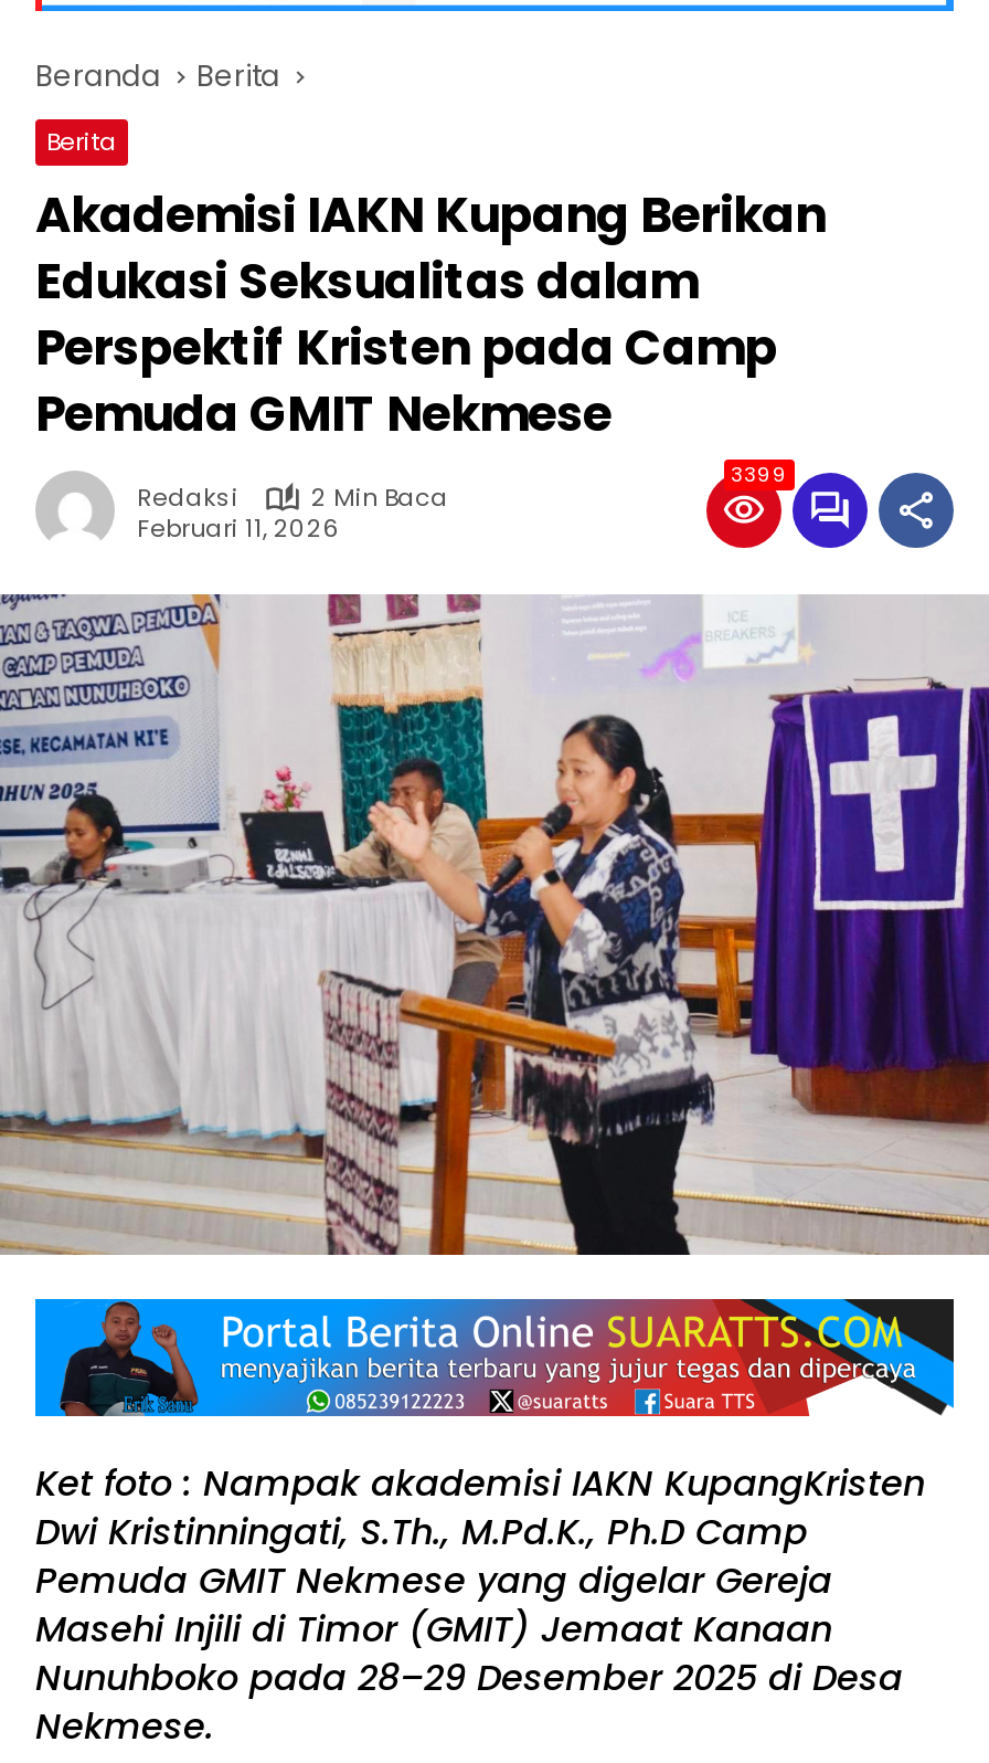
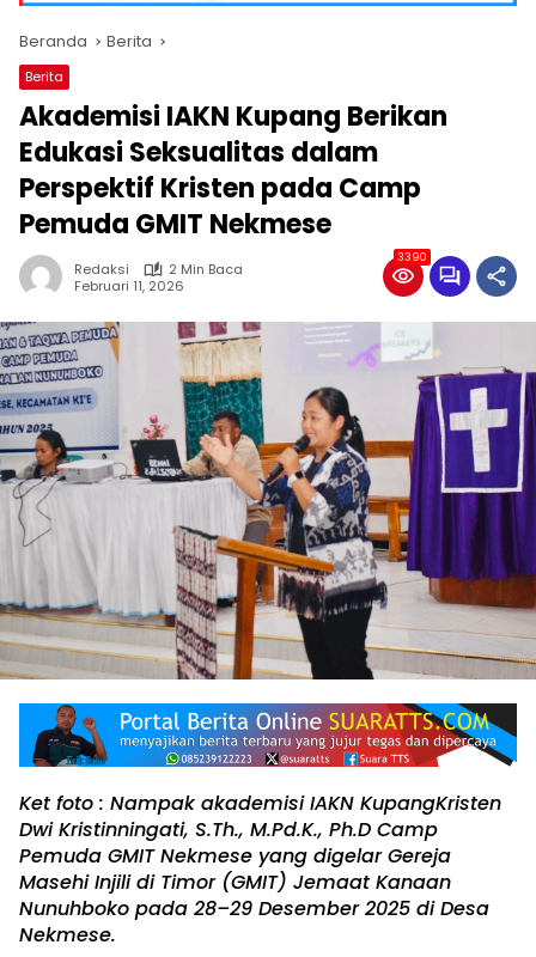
[731,462,788,489] 3399 -> [397,250,427,265] 3390

